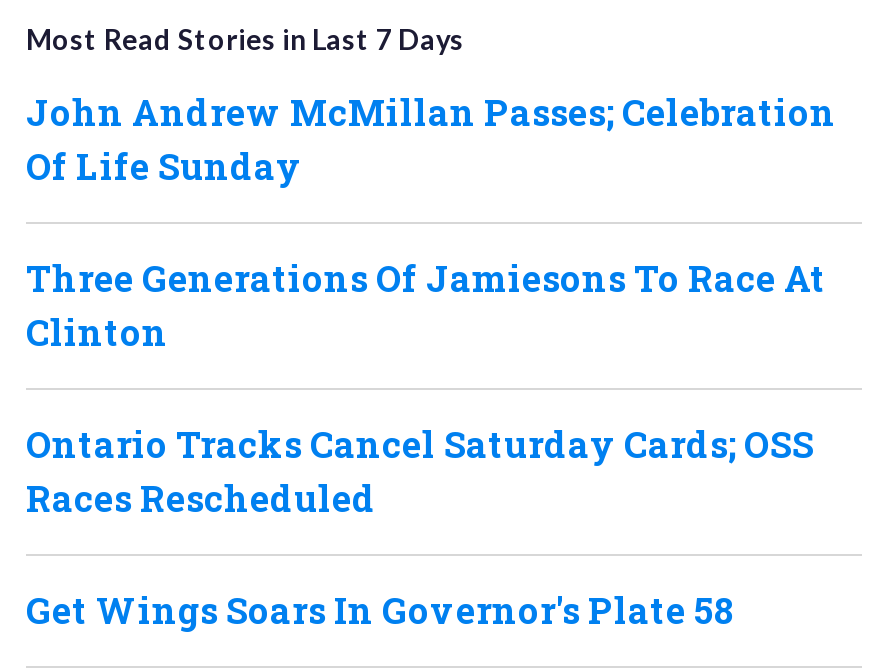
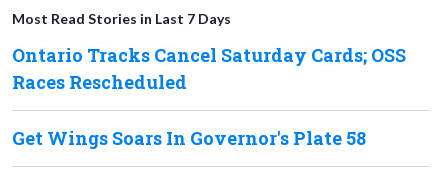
[26,88,836,356] John Andrew McMillan Passes; Celebration | Of Life Sunday | Three Generations Of Jamiesons To Race At | Clinton -> none

